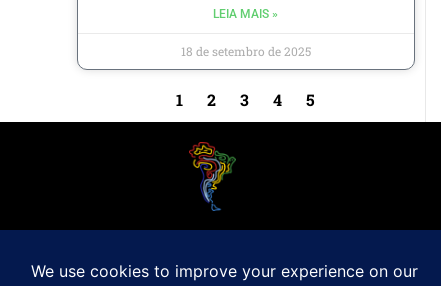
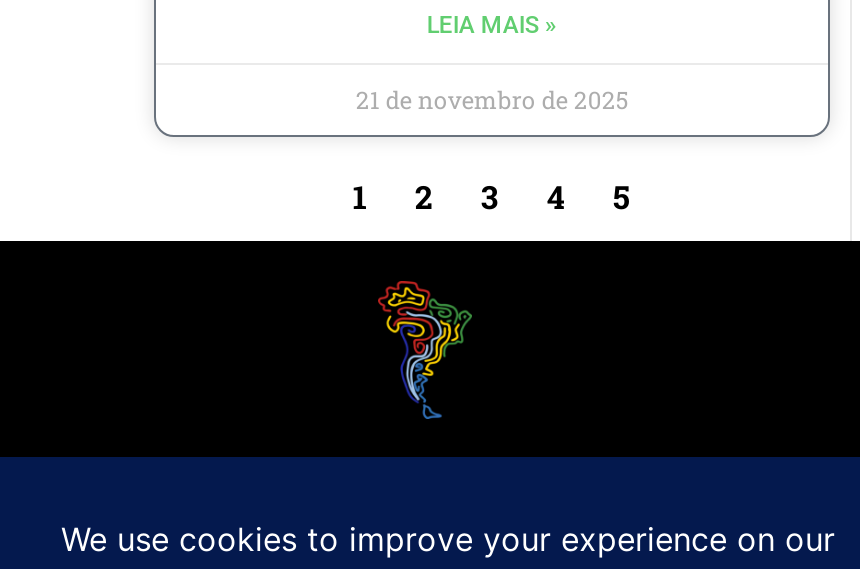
[181,43,311,59] 18 de setembro de 2025 -> [356,83,628,115] 21 de novembro de 2025

